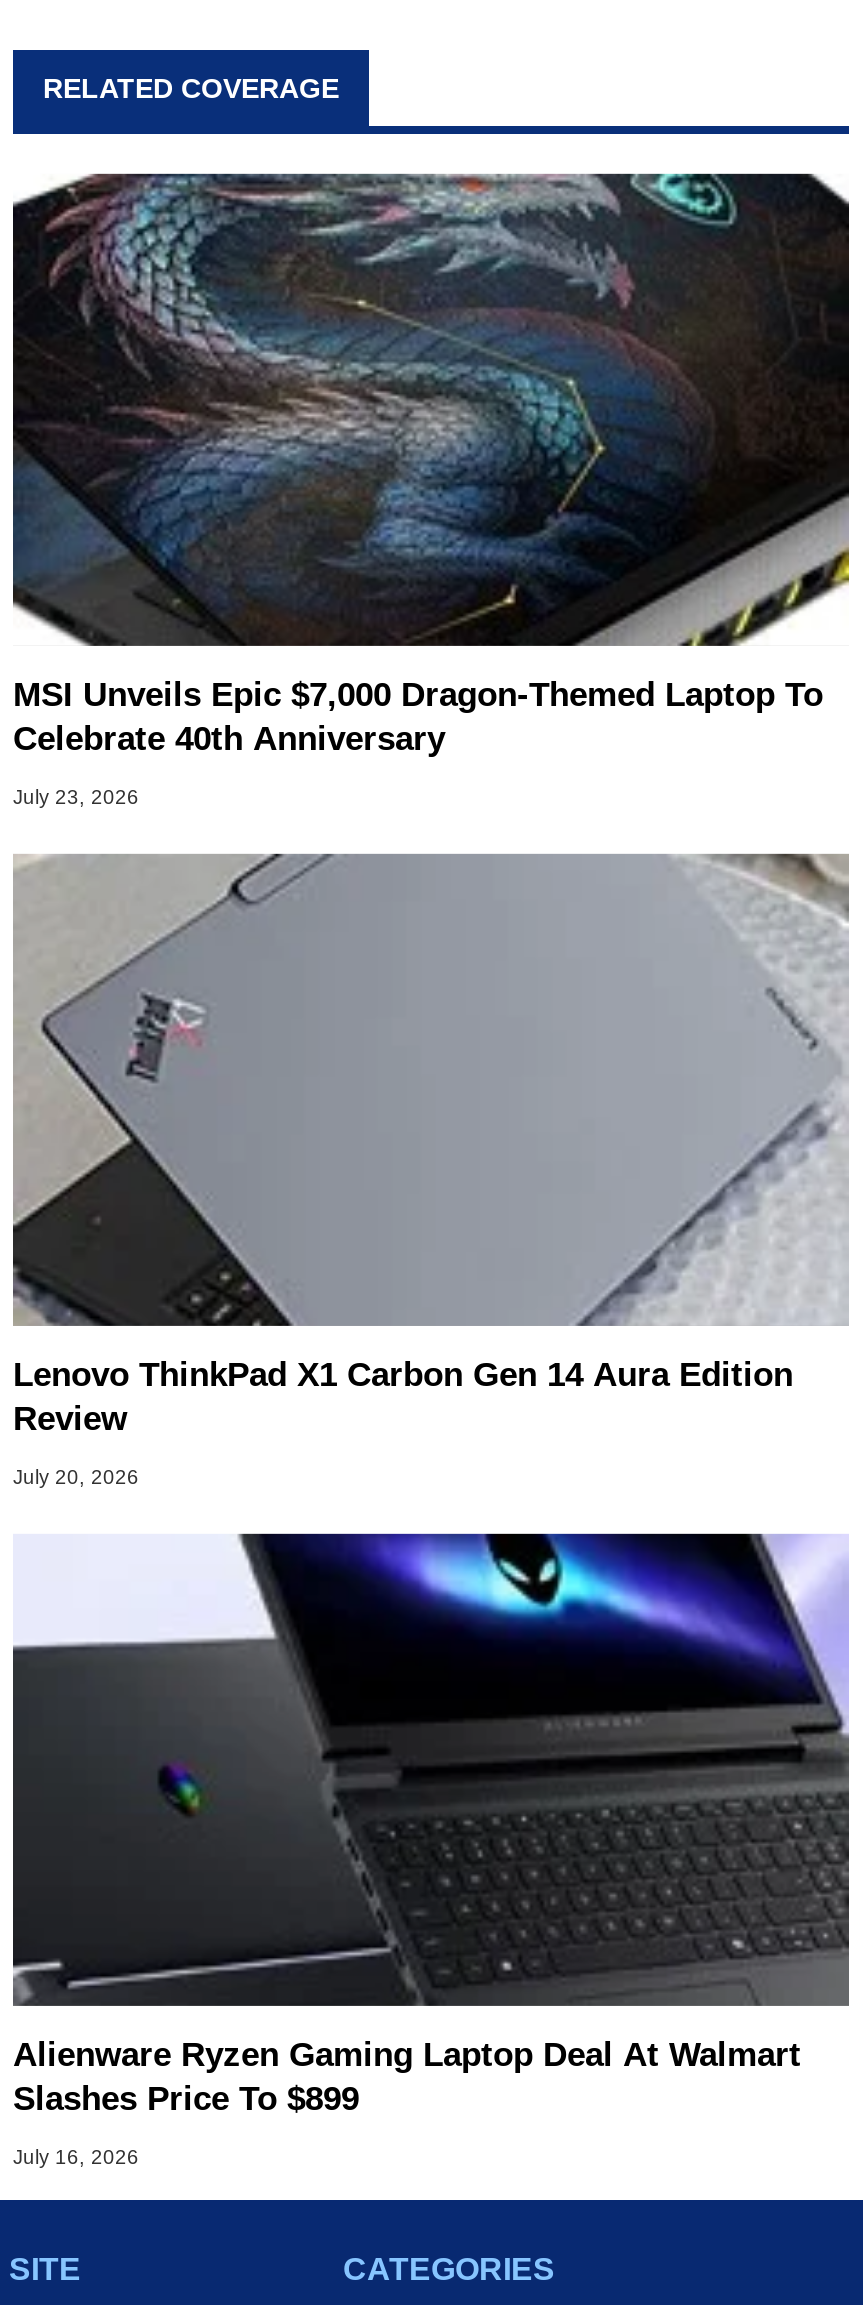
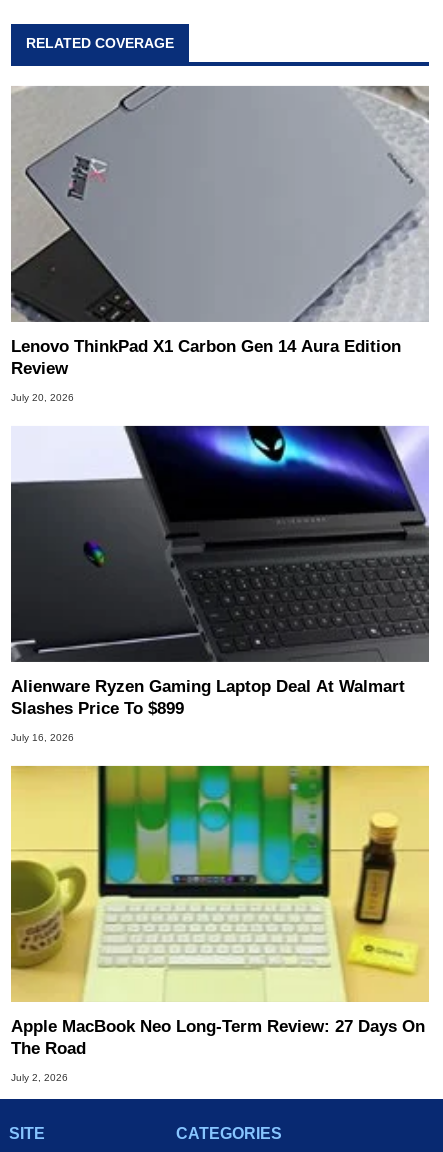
[13,172,851,807] [image] | MSI Unveils Epic $7,000 Dragon-Themed Laptop To | Celebrate 40th Anniversary | July 23, 2026 -> none
moved [13,850,851,2167] -> [11,84,430,743]: [image] | Lenovo ThinkPad X1 Carbon Gen 14 Aura Edition | Review | July 20, 2026 | Alienware Ryzen Gaming Laptop Deal At Walmart | Slashes Price To $899 | July 16, 2026
none -> [10,765,430,1083] [image] | Apple MacBook Neo Long-Term Review: 27 Days On | The Road | July 2, 2026

